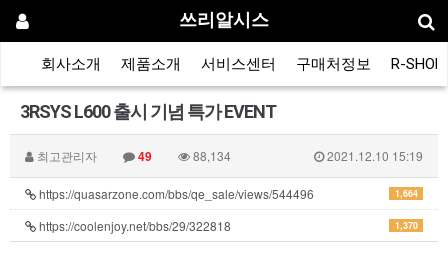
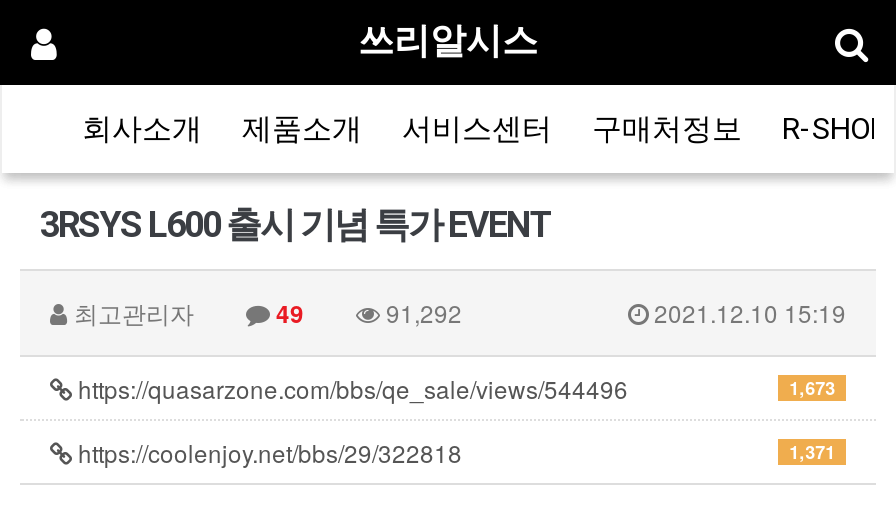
[190,147,231,164] 88,134 -> [380,295,462,329] 91,292
[395,187,418,200] 1,664 -> [789,375,835,401] 1,673
[395,219,418,232] 1,370 -> [789,439,835,465] 1,371

